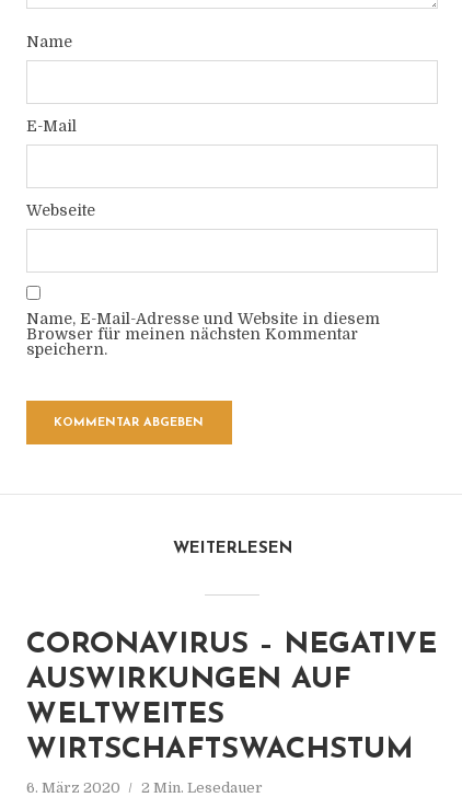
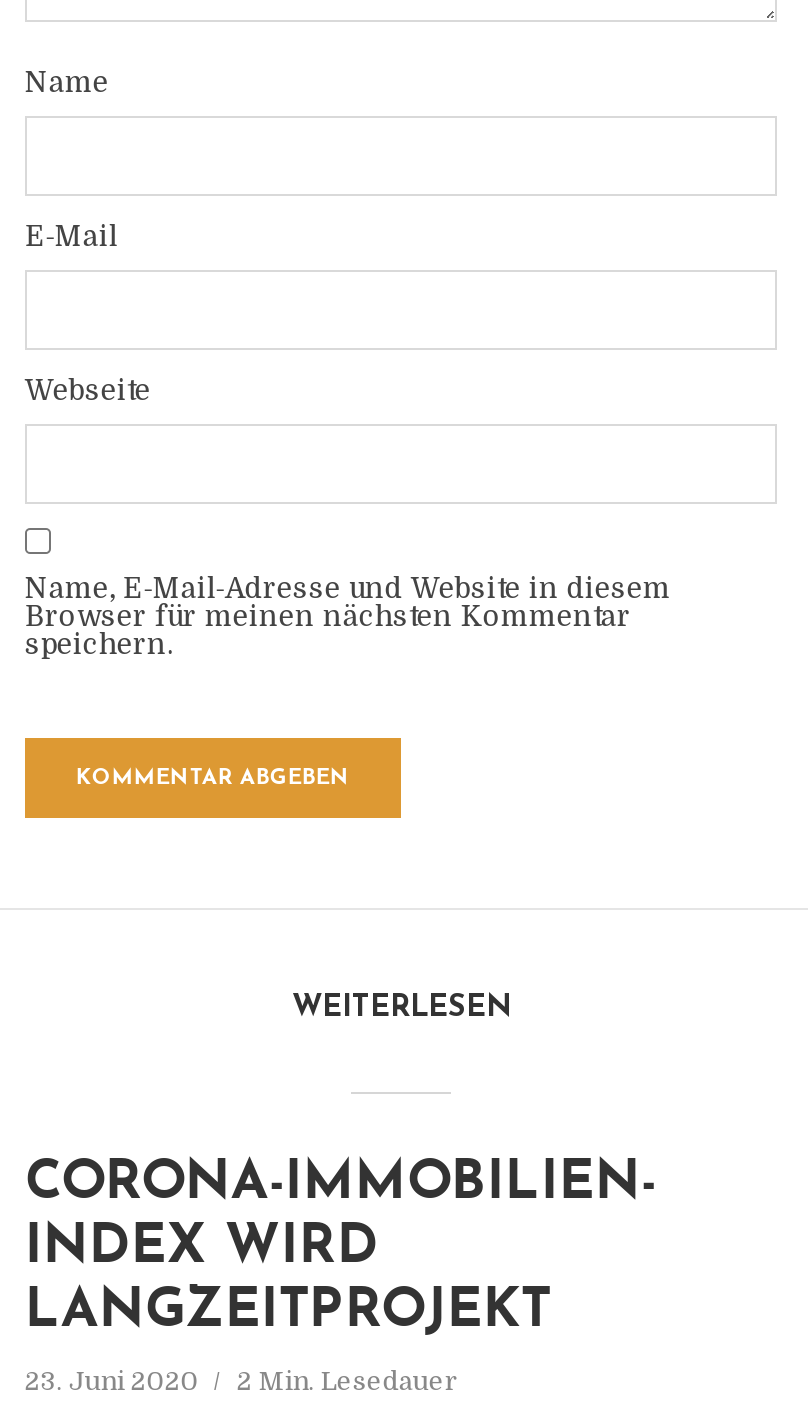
[26,631,437,765] CORONAVIRUS – NEGATIVE | AUSWIRKUNGEN AUF | WELTWEITES | WIRTSCHAFTSWACHSTUM -> [25,1158,657,1340] CORONA-IMMOBILIEN- | INDEX WIRD | LANGZEITPROJEKT
[26,779,263,796] 6. März 2020 2 Min. Lesedauer -> [25,1366,459,1396] 23. Juni 2020 2 Min. Lesedauer

